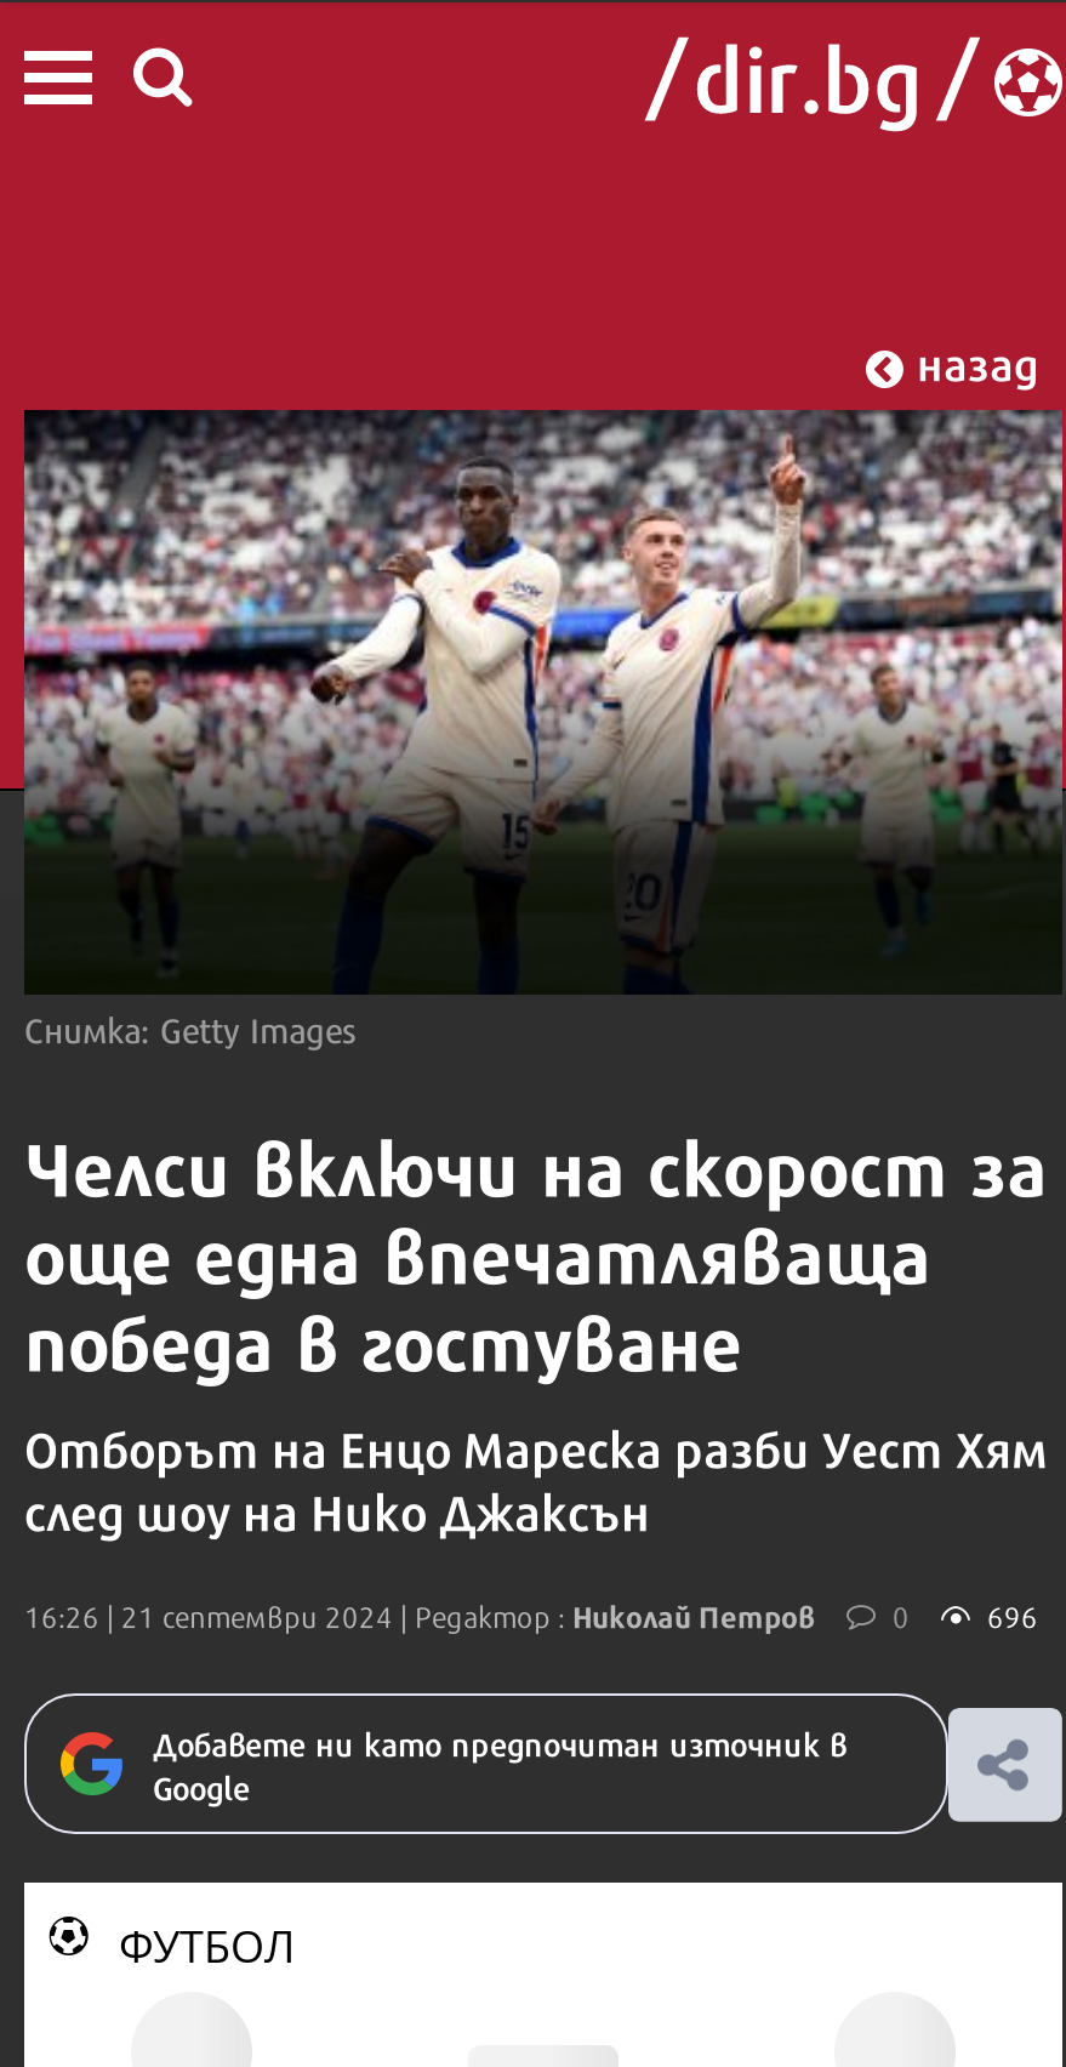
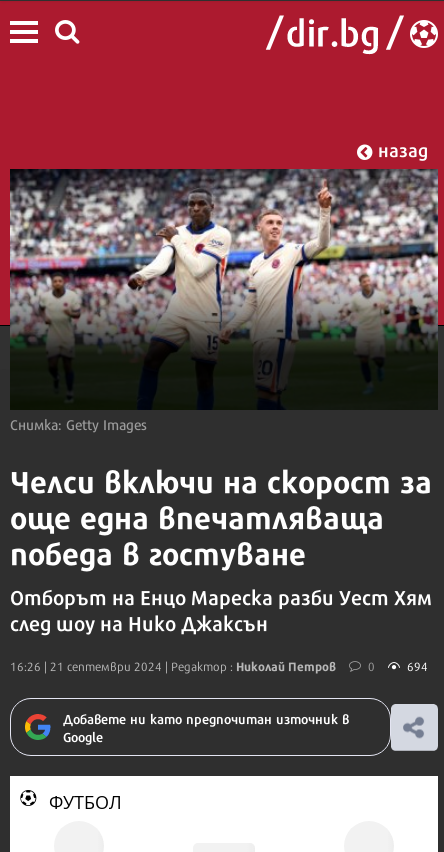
[987,1594,1038,1638] 696 -> [407,657,428,675] 694

